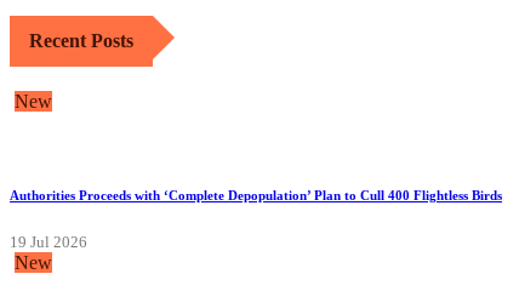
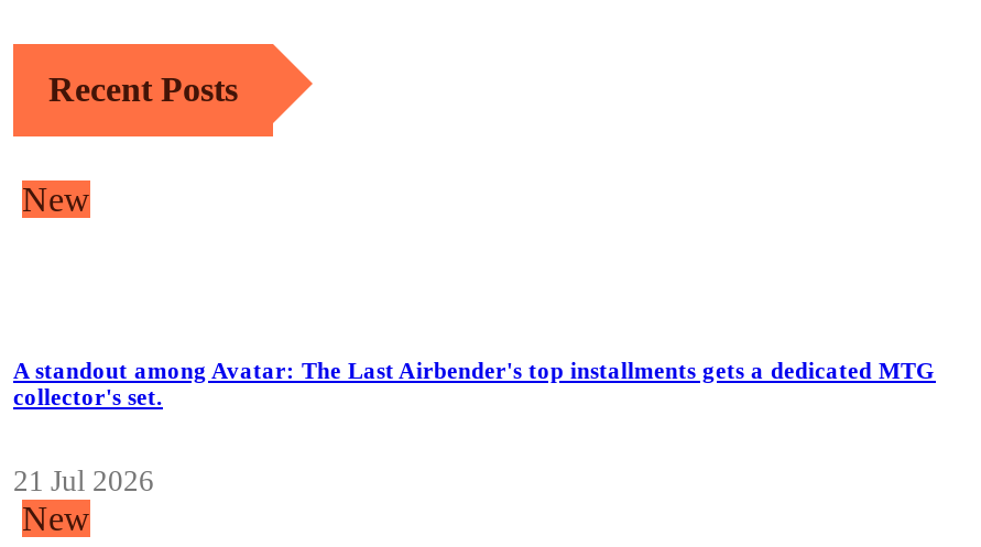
[10,188,502,203] Authorities Proceeds with ‘Complete Depopulation’ Plan to Cull 400 Flightless Birds -> [13,357,936,410] A standout among Avatar: The Last Airbender's top installments gets a dedicated MTG | collector's set.
[10,233,87,251] 19 Jul 2026 -> [13,465,154,498] 21 Jul 2026

